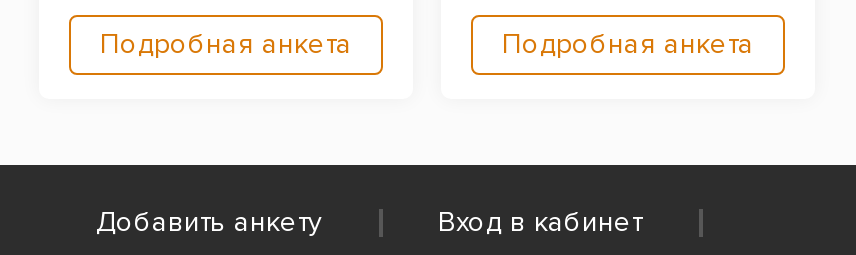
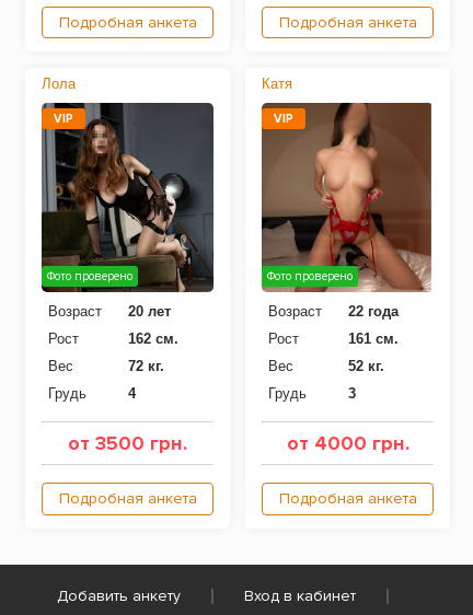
none -> [41,76,215,293] [image] | Лола | VIP
none -> [47,269,197,508] Фото проверено | Возраст | 20 лет | Рост | 162 см. | Вес | 72 кг. | Грудь | 4 | от 3500 грн. | Подробная анкета
none -> [261,76,432,293] [image] | Катя | VIP
none -> [267,269,417,508] Фото проверено | Возраст | 22 года | Рост | 161 см. | Вес | 52 кг. | Грудь | 3 | от 4000 грн. | Подробная анкета

